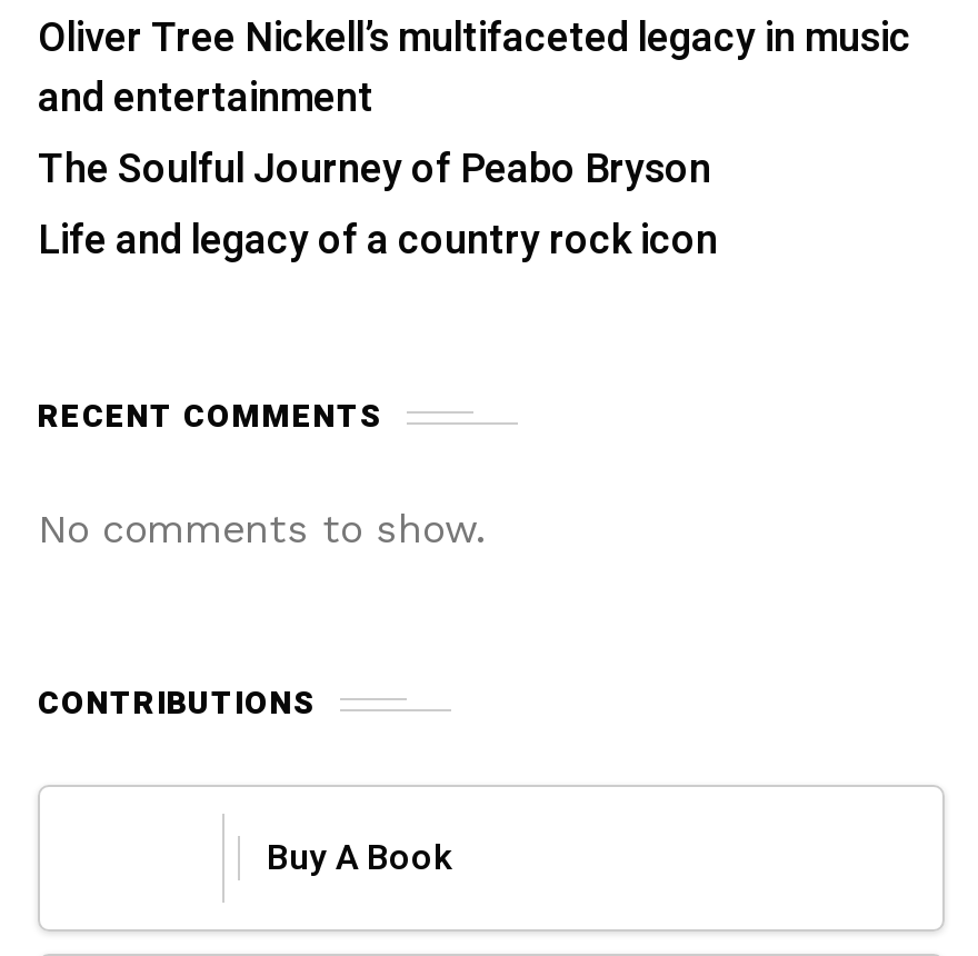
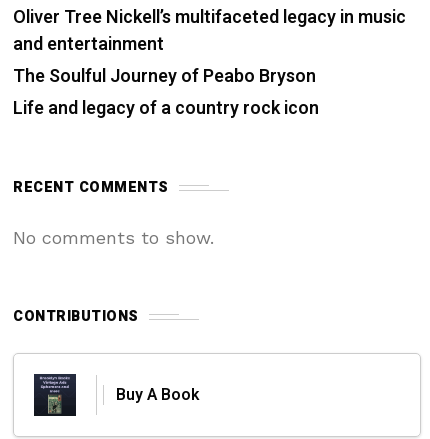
none -> [33,373,77,417] [image]

